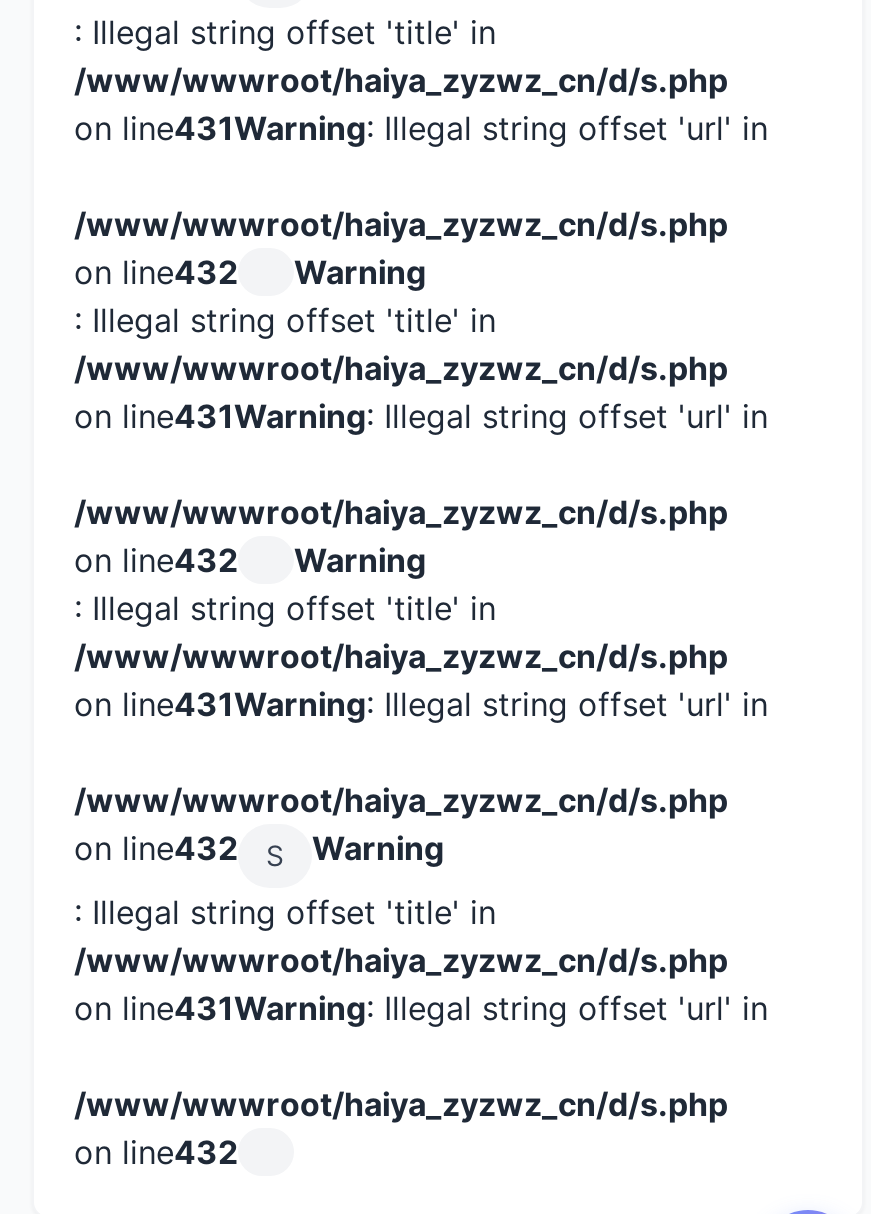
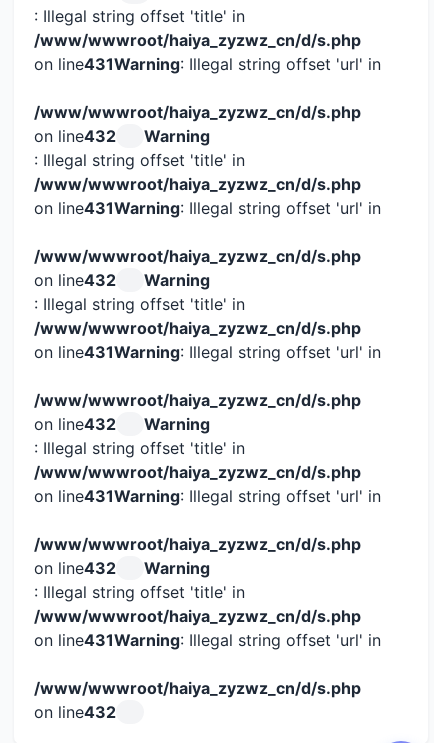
[266,838,284,872] S -> [34,414,381,578] Warning | : Illegal string offset 'title' in | /www/wwwroot/haiya_zyzwz_cn/d/s.php | on line431Warning: Illegal string offset 'url' in | /www/wwwroot/haiya_zyzwz_cn/d/s.php | on line432

